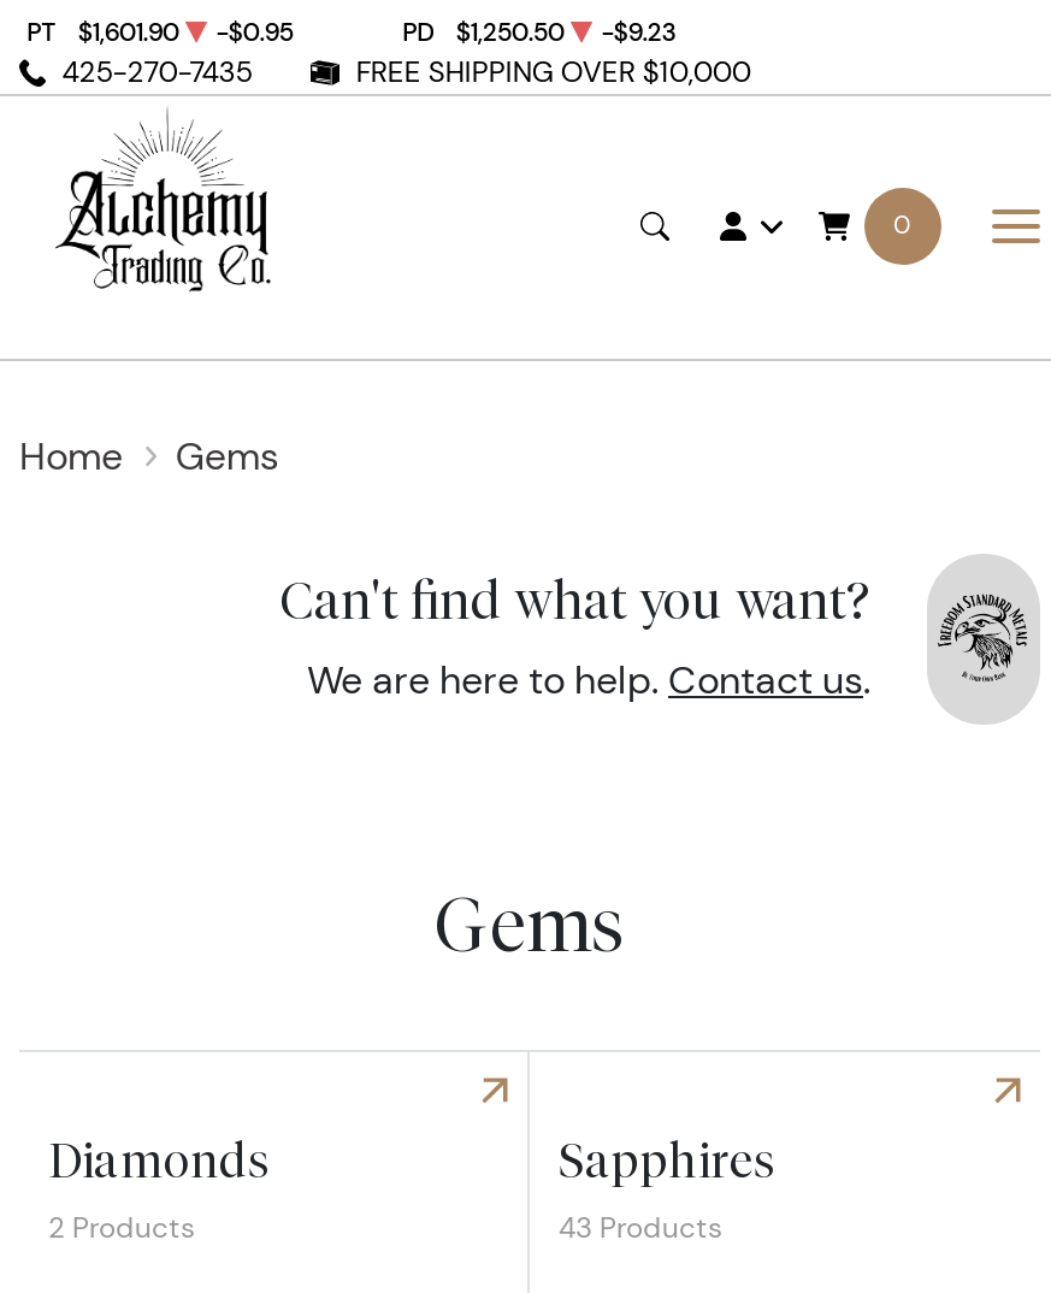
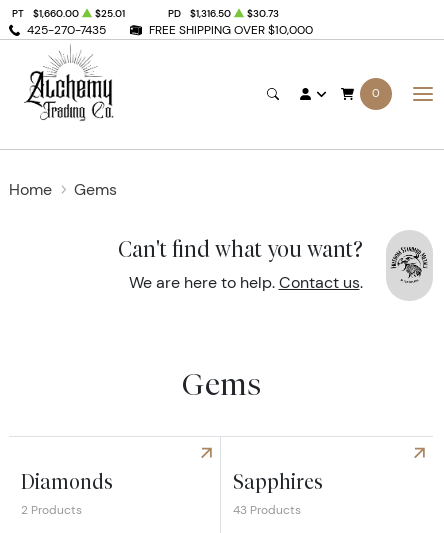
[78,17,179,48] $1,601.90 -> [33,7,79,20] $1,660.00
[216,17,293,48] -$0.95 -> [95,7,125,20] $25.01
[456,17,564,48] $1,250.50 -> [190,7,231,20] $1,316.50
[601,17,676,48] -$9.23 -> [247,7,279,20] $30.73

